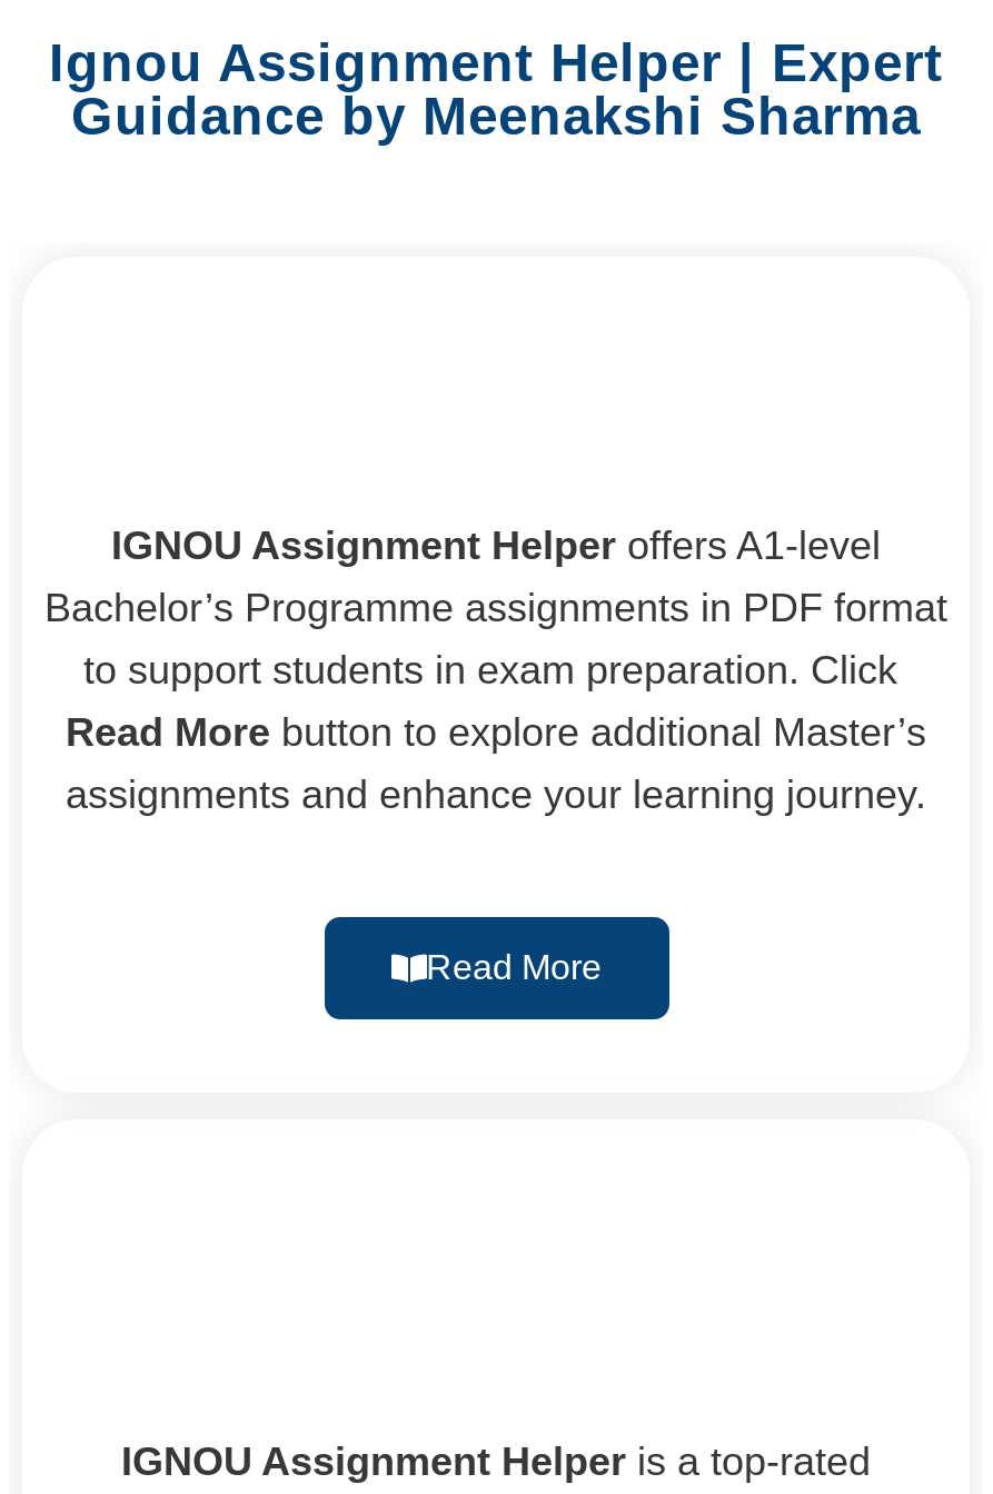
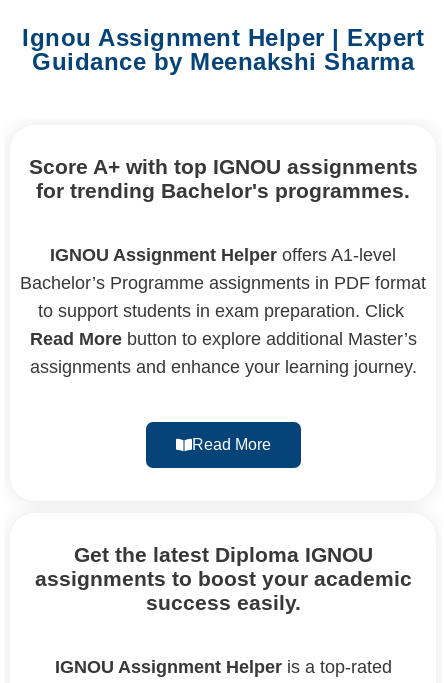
none -> [28,155,417,202] Score A+ with top IGNOU assignments | for trending Bachelor's programmes.
none -> [34,543,411,614] Get the latest Diploma IGNOU | assignments to boost your academic | success easily.

